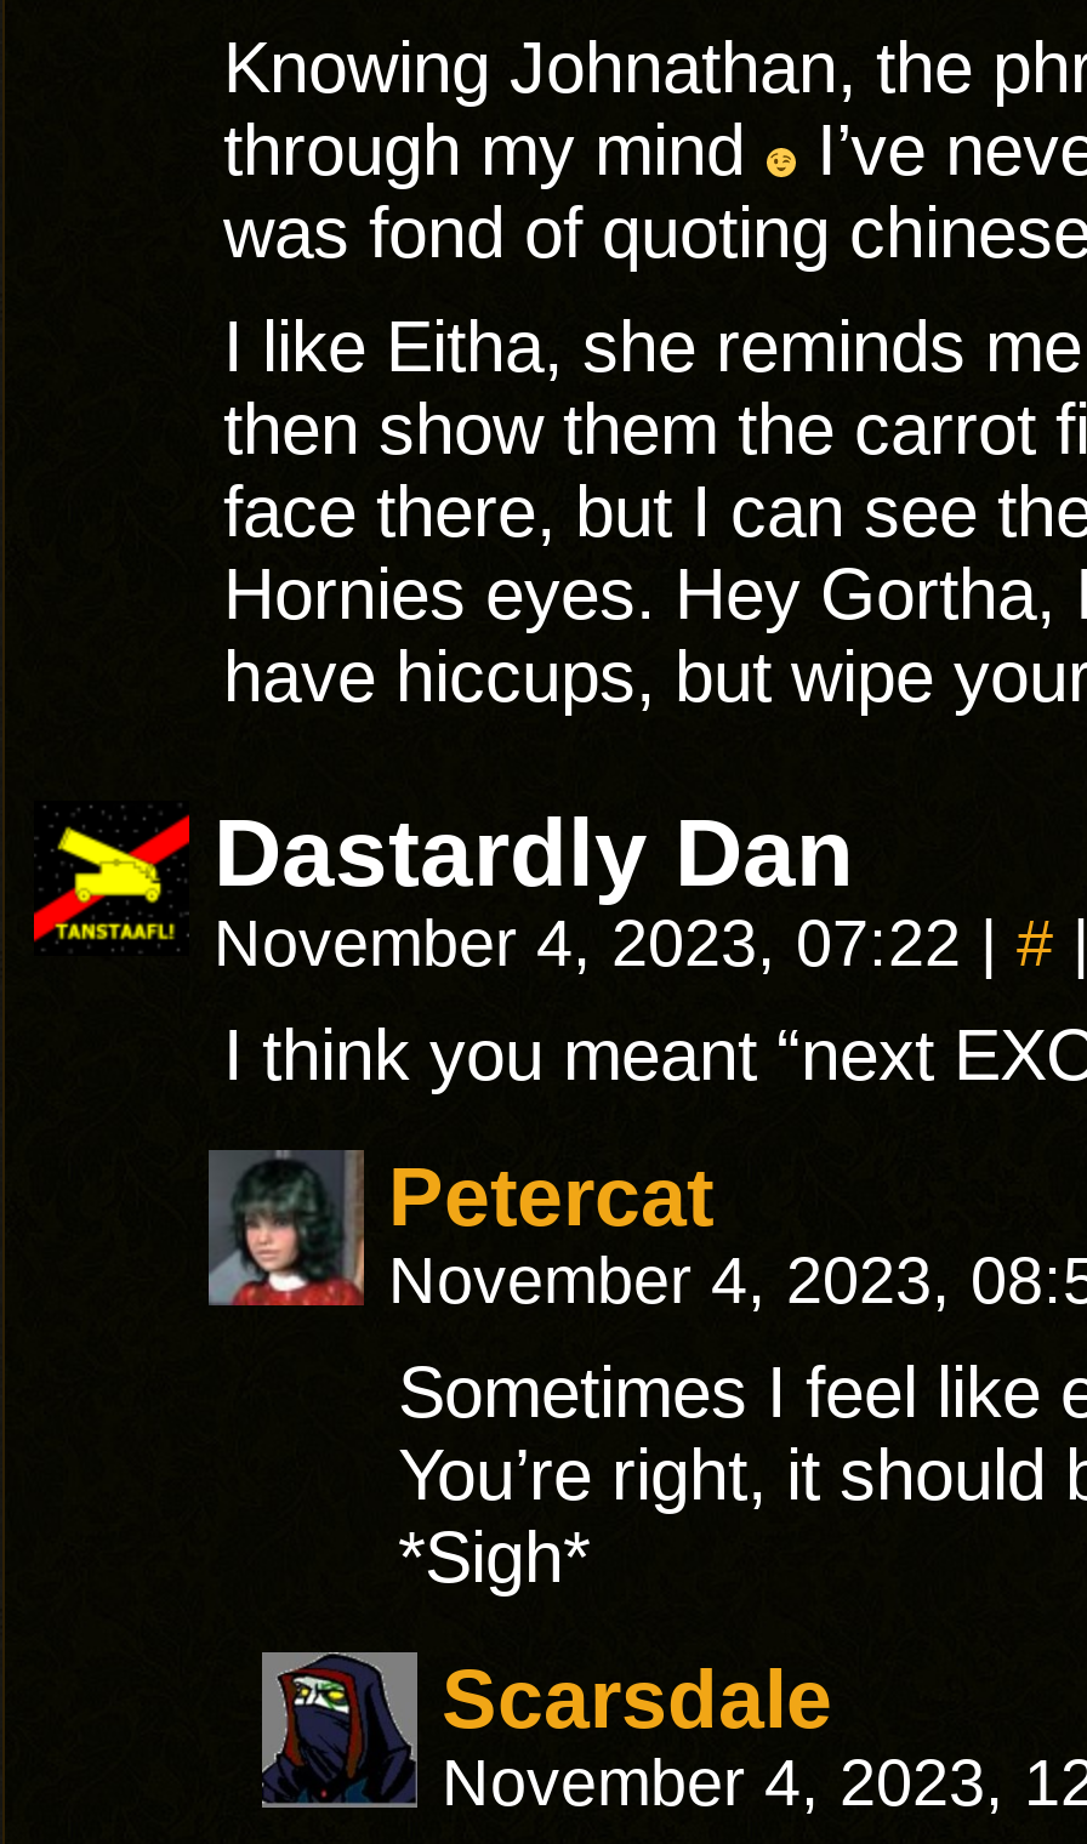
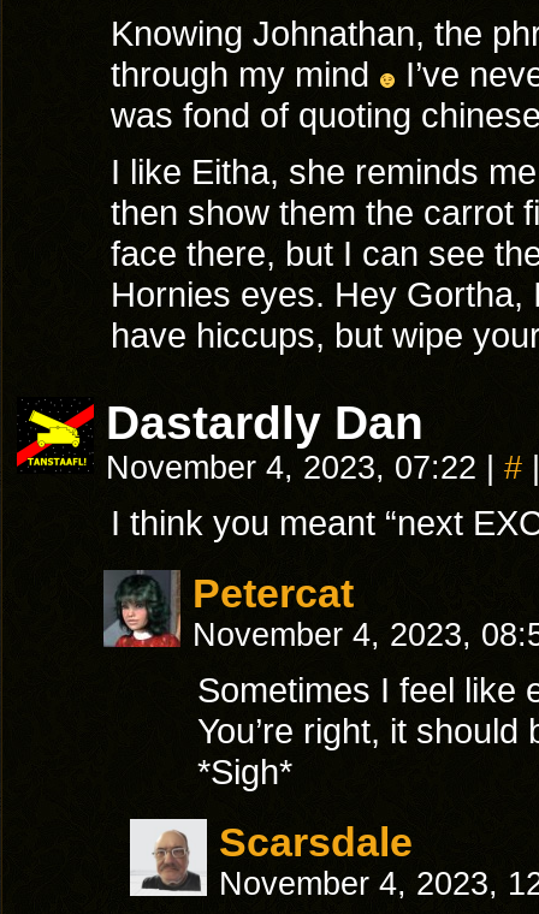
[262,1655,417,1805] [image] -> [129,819,208,896] [image]

